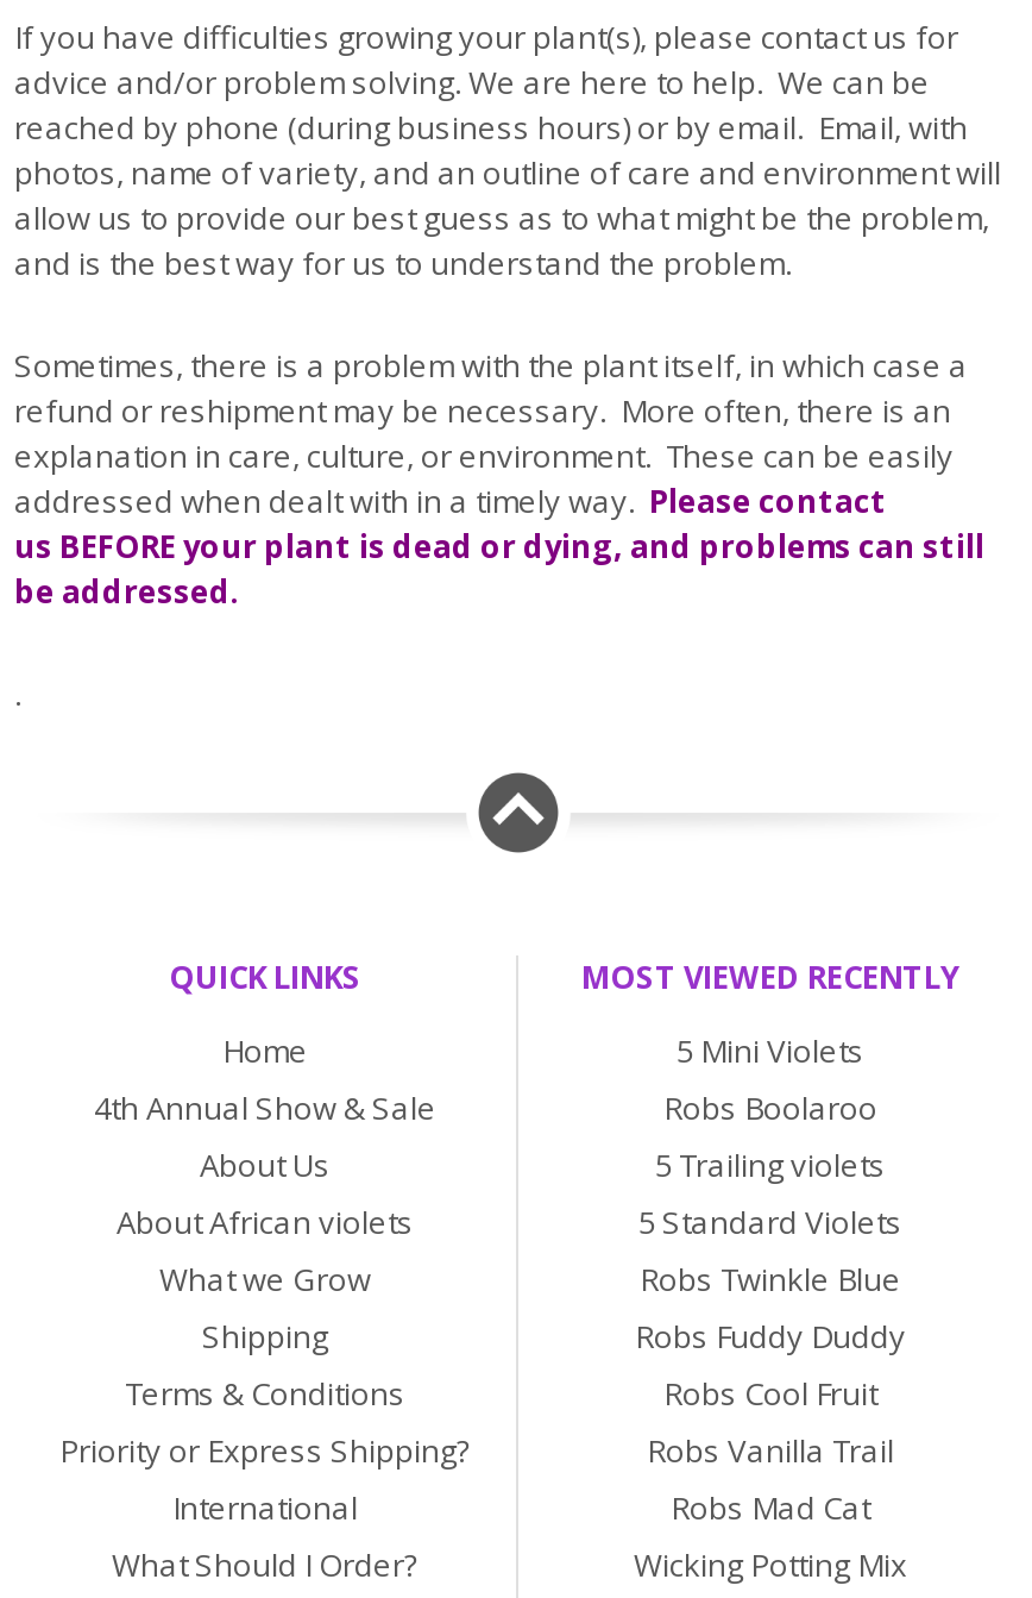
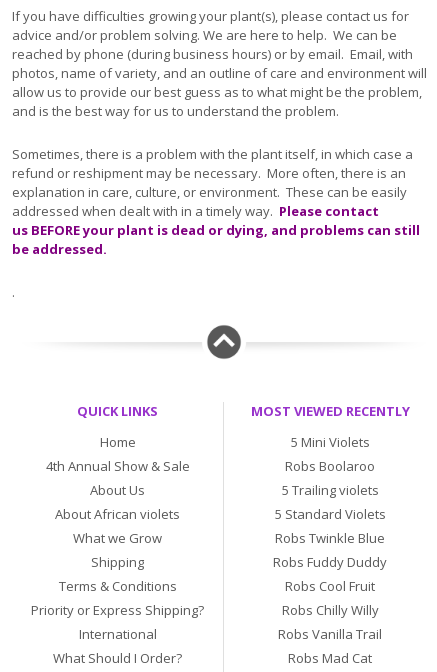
moved [647,1429,894,1529] -> [278,625,382,667]: Robs Vanilla Trail | Robs Mad Cat
none -> [281,601,378,619] Robs Chilly Willy
[634,1543,907,1586] Wicking Potting Mix -> none

